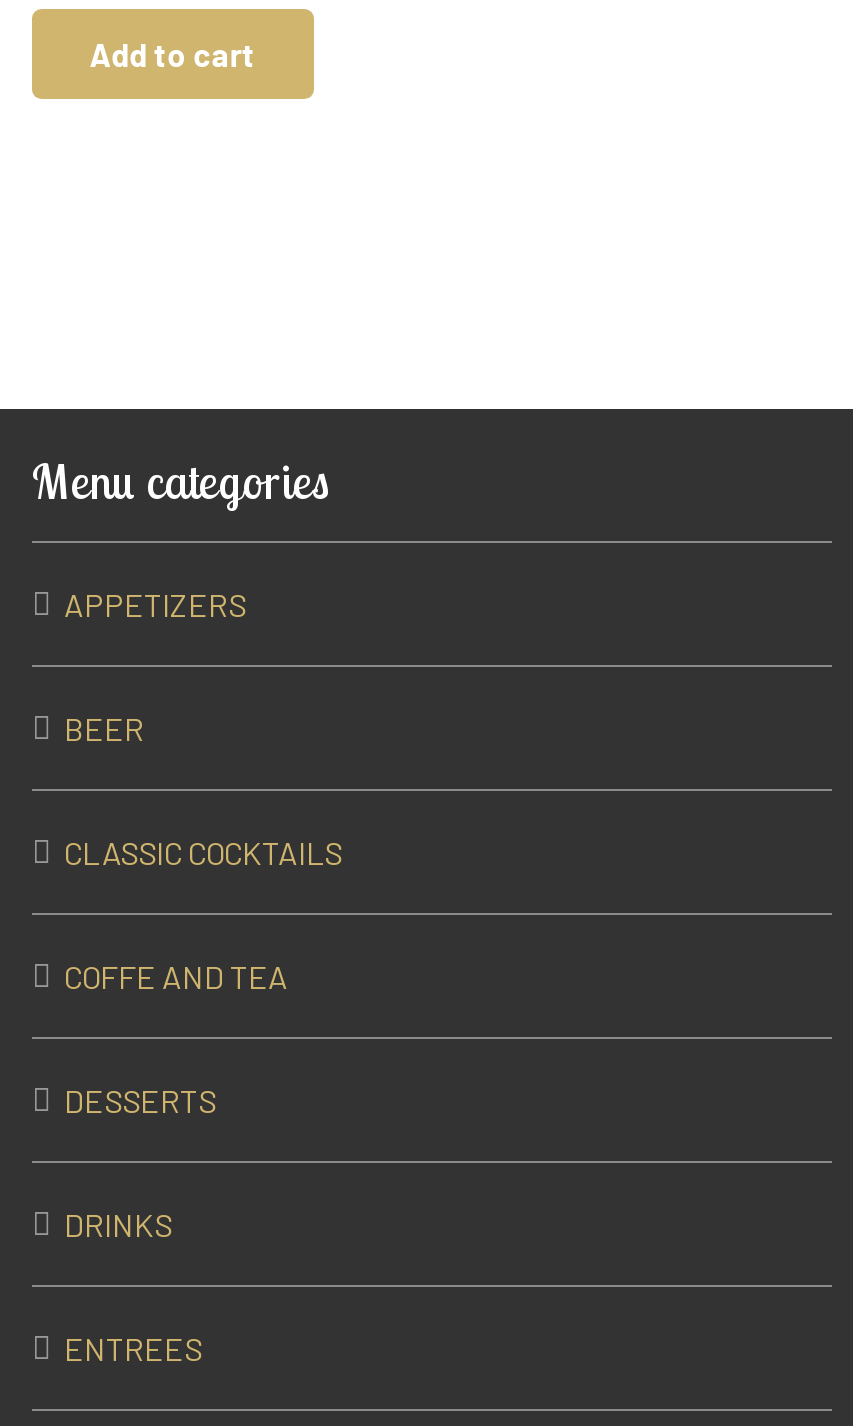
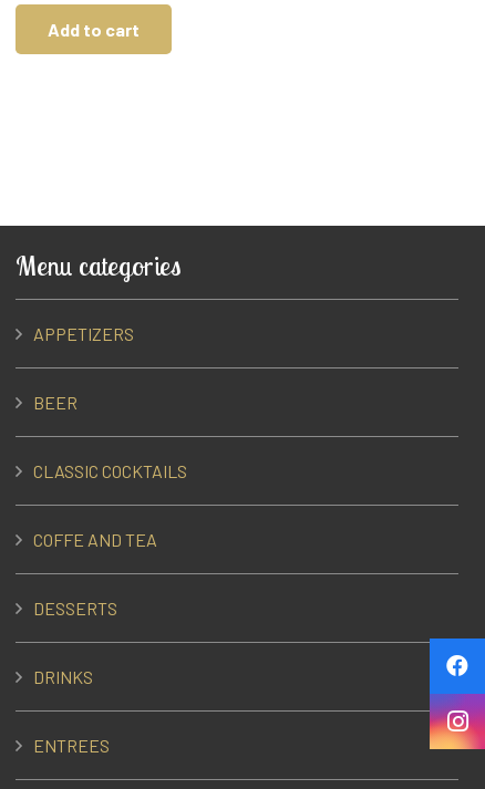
none -> [429,637,482,750] [image]

